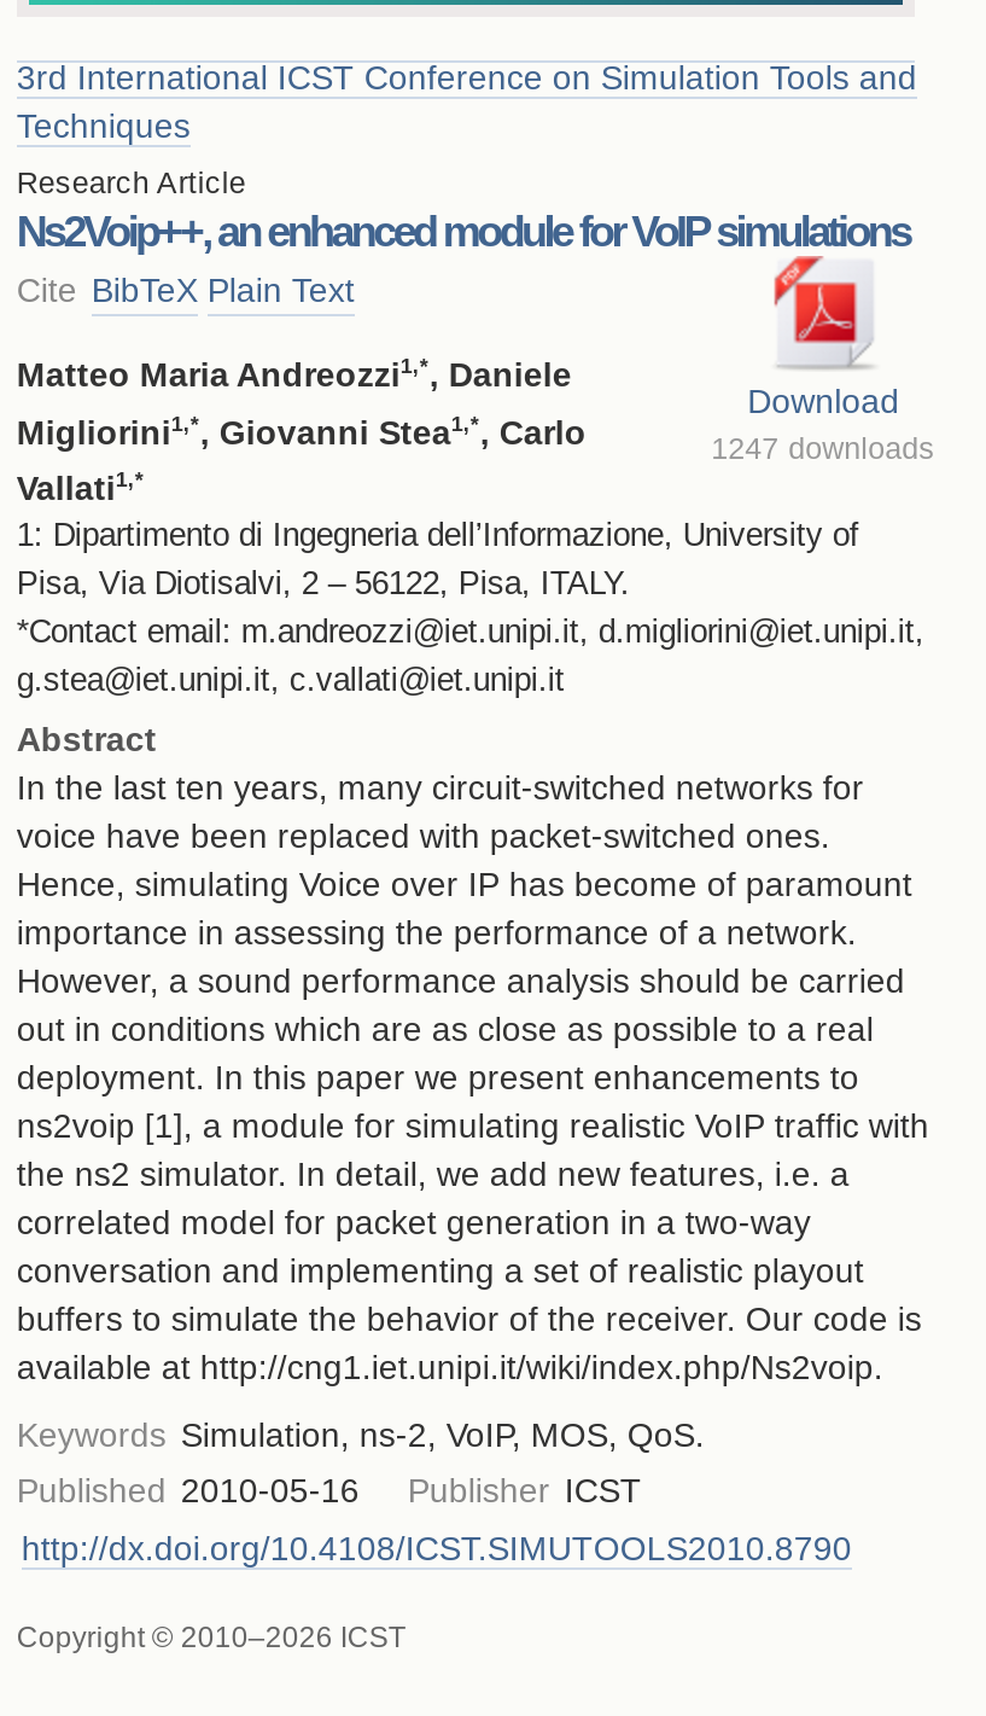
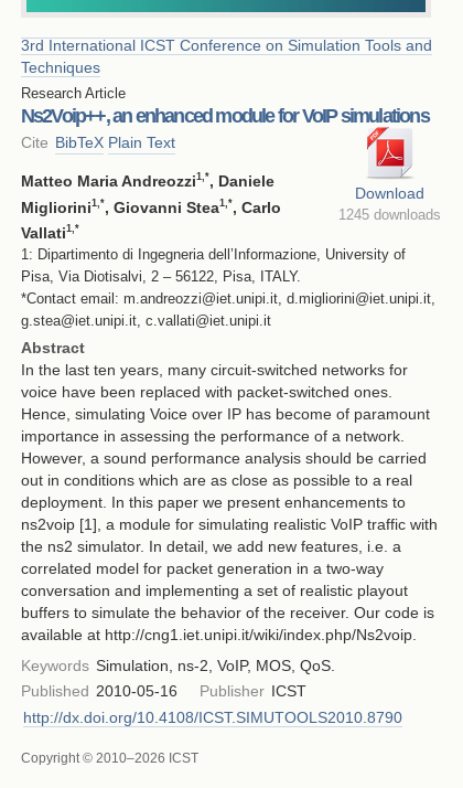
[711,432,936,465] 1247 downloads -> [338,207,441,223] 1245 downloads

